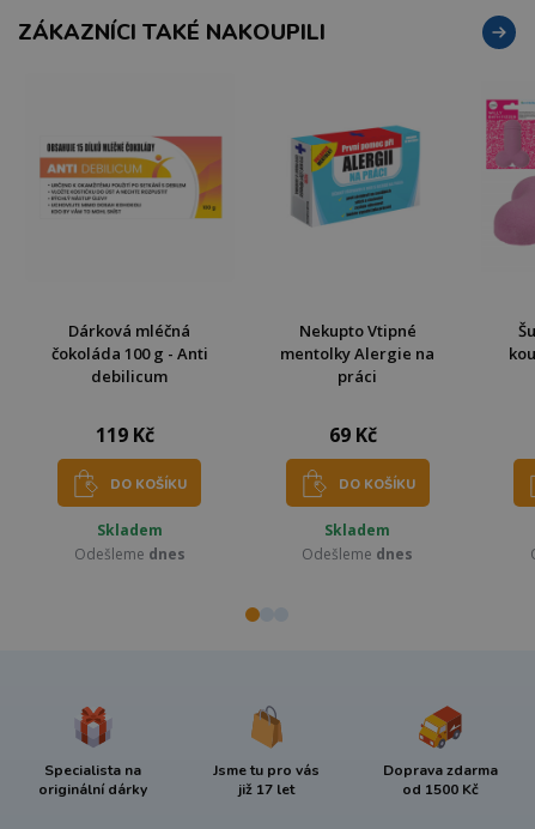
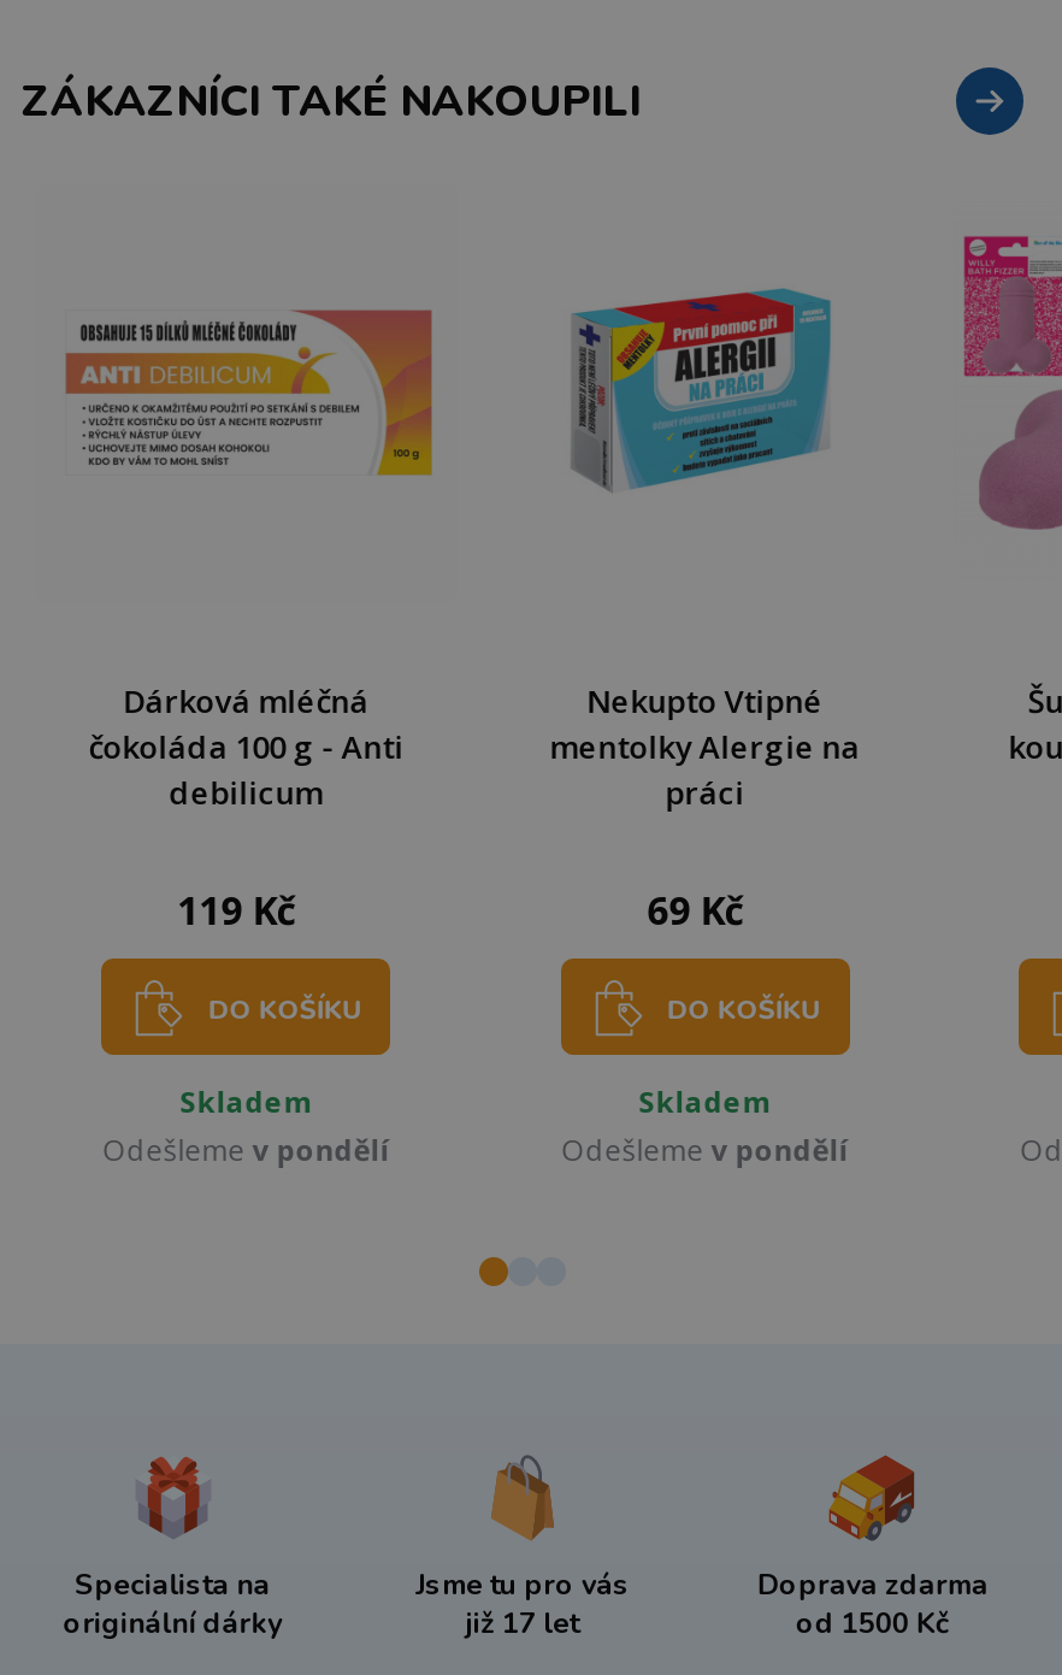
[74,544,185,564] Odešleme dnes -> [103,1130,390,1171] Odešleme v pondělí
[302,544,413,564] Odešleme dnes -> [562,1130,848,1171] Odešleme v pondělí

